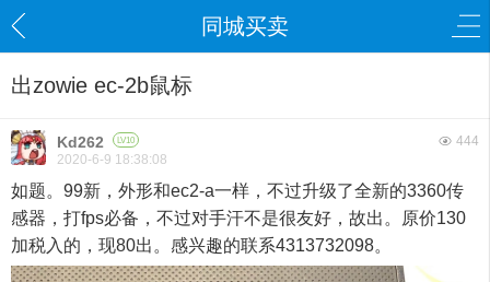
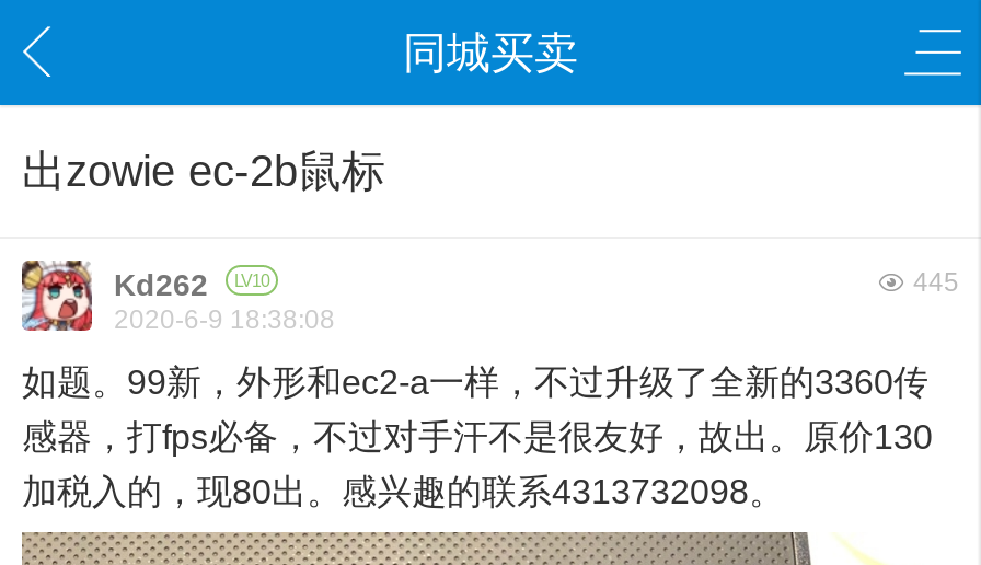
[456,133,479,149] 444 -> [913,267,959,298] 445

